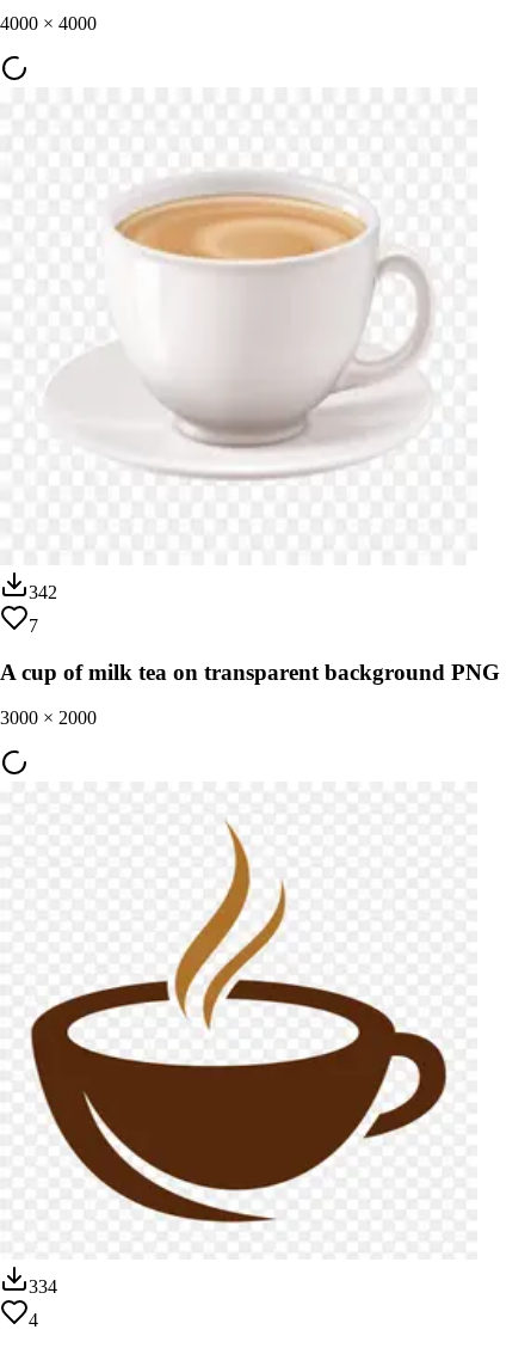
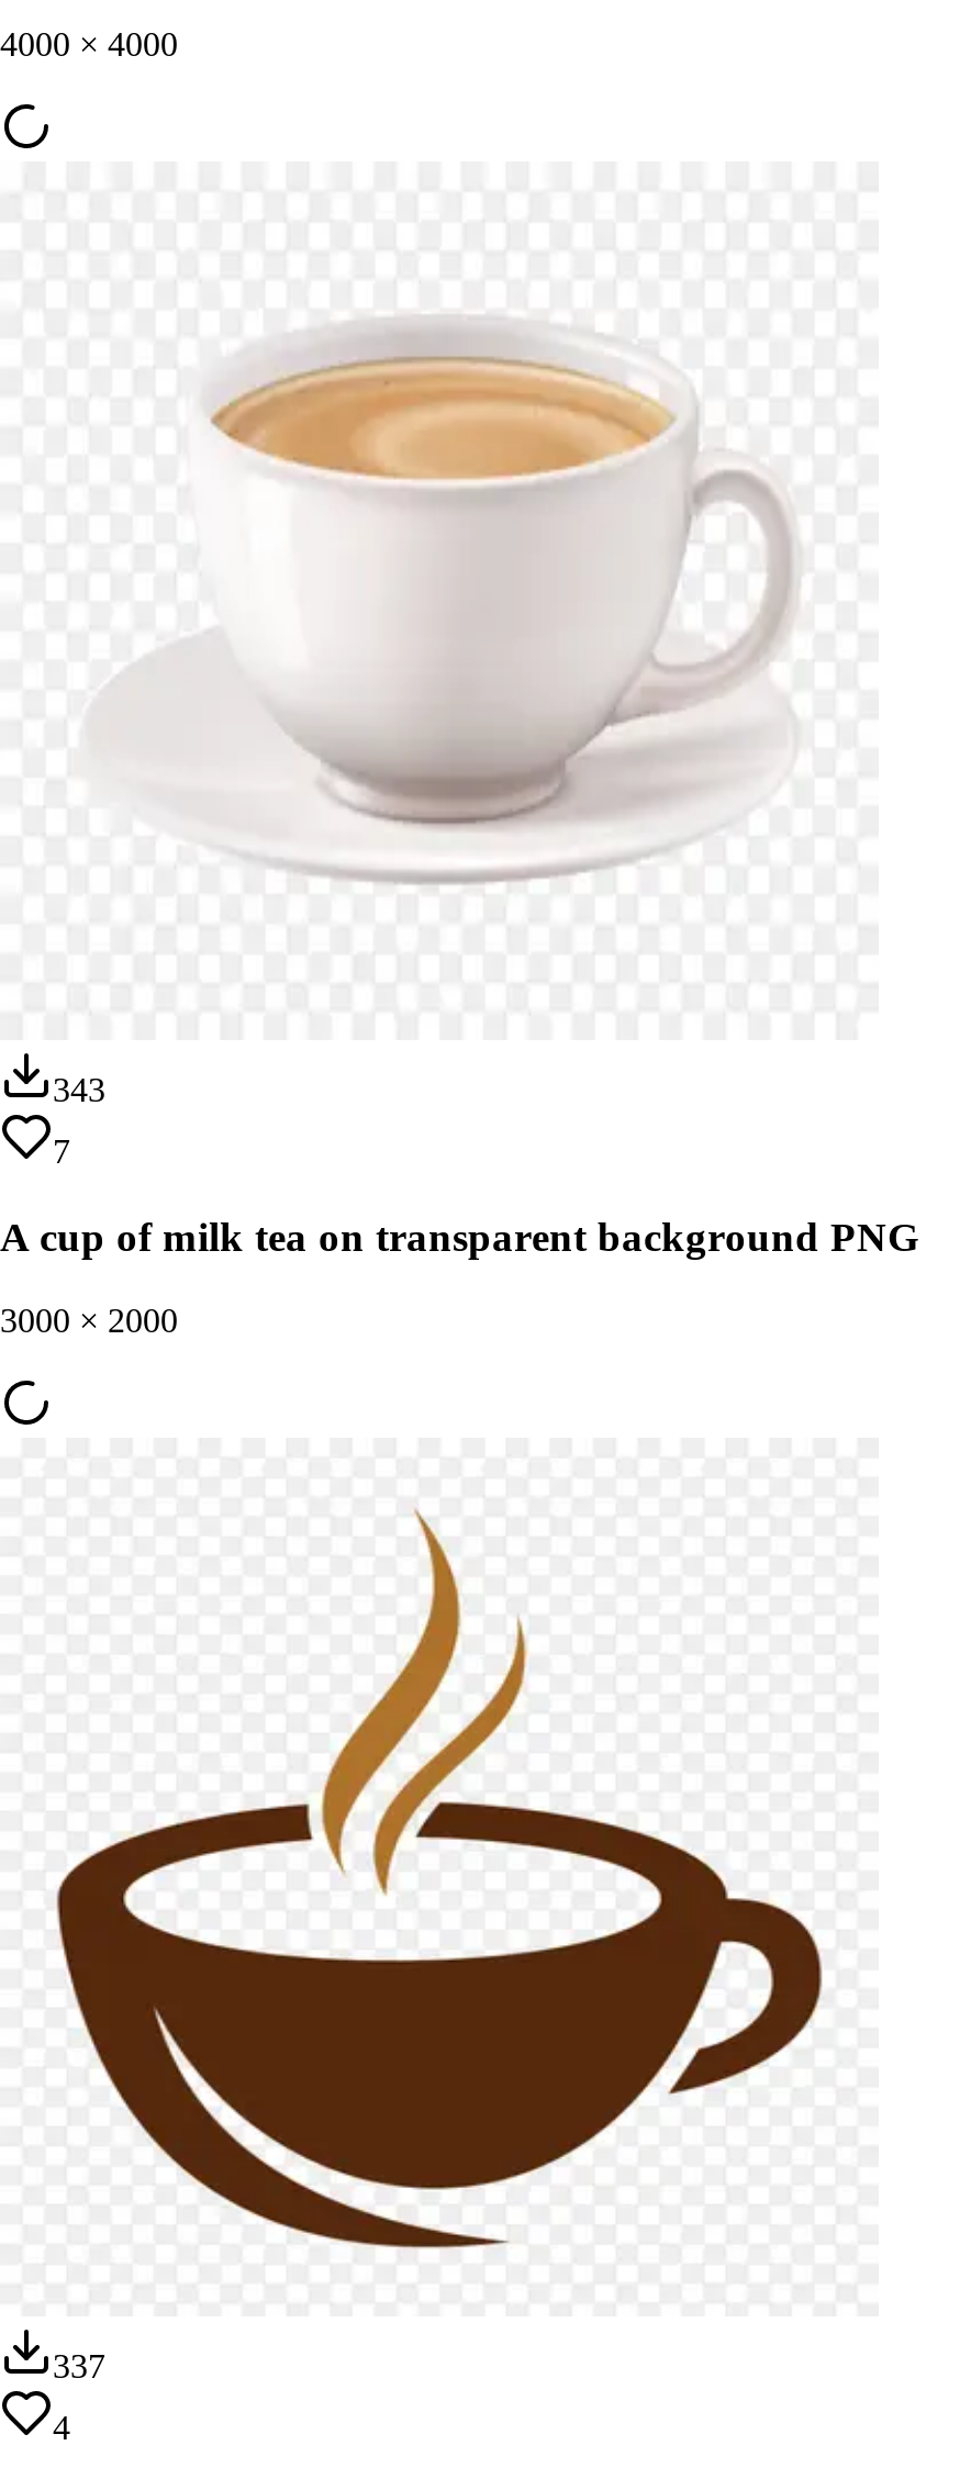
[29,582,57,602] 342 -> [53,1071,105,1108] 343
[29,1277,57,1297] 334 -> [53,2348,105,2385] 337

